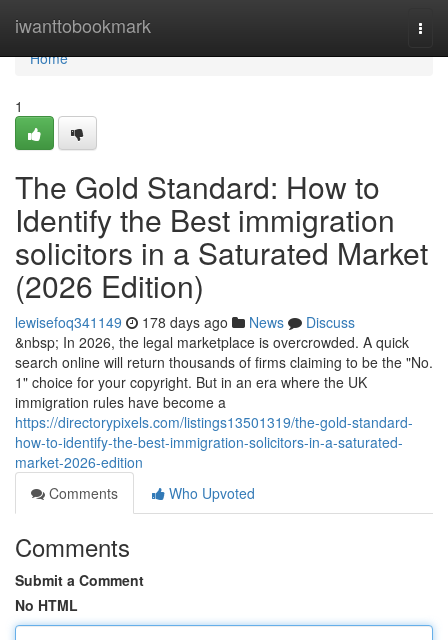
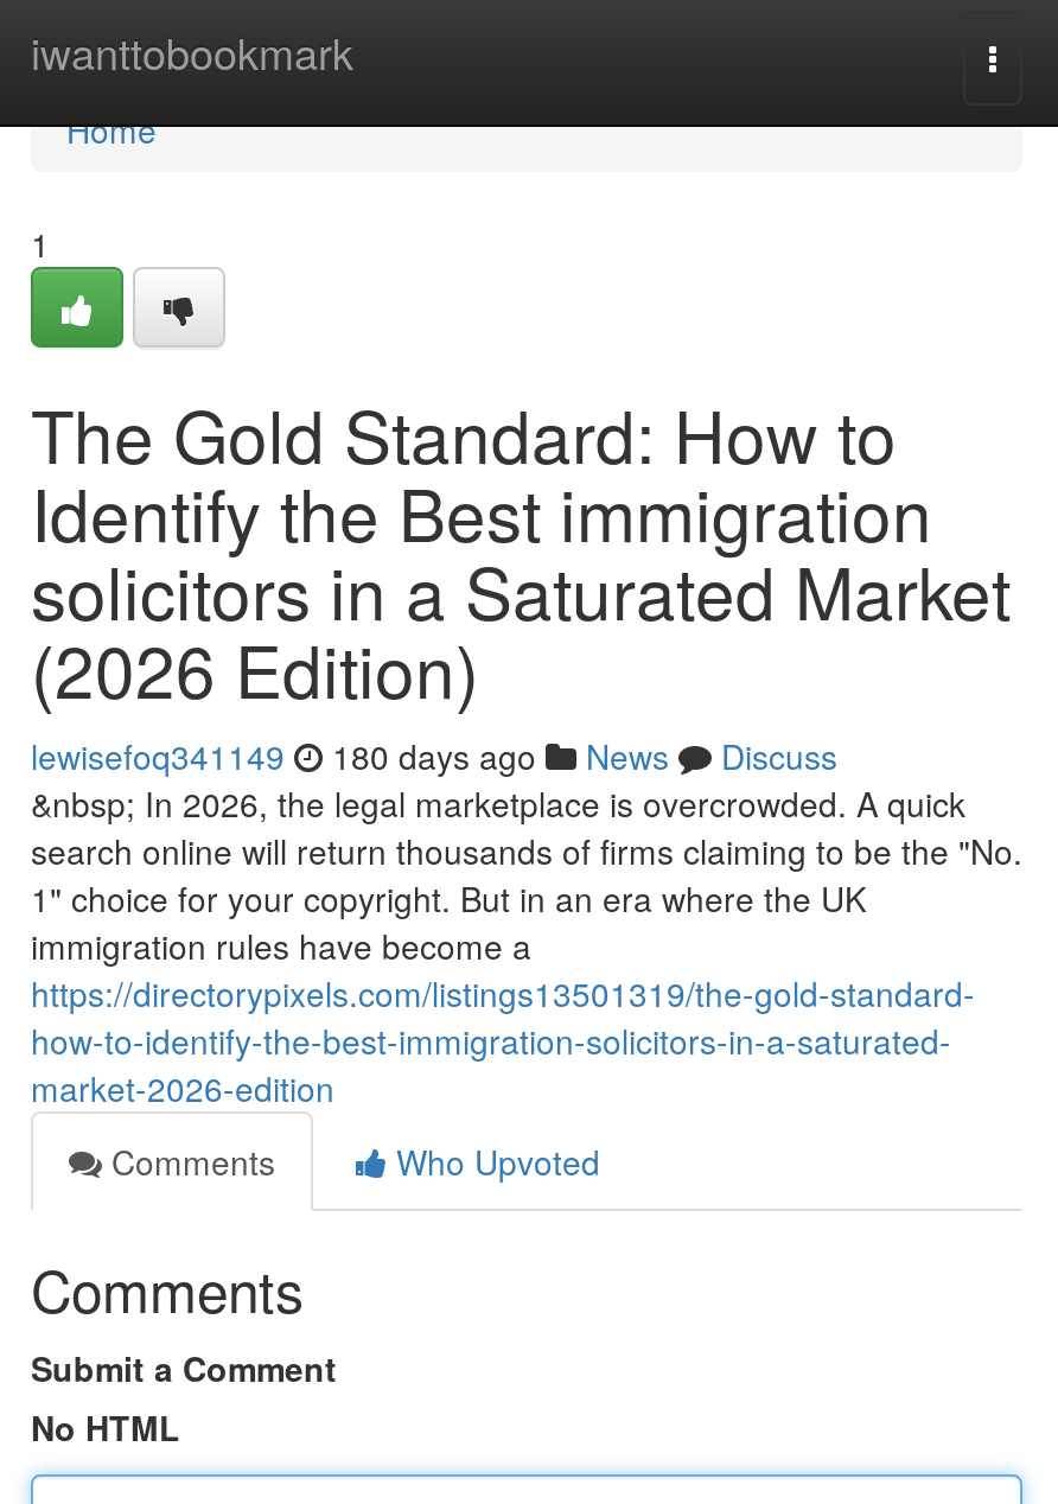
[15,312,355,332] lewisefoq341149 178 days ago News Discuss -> [31,732,837,779] lewisefoq341149 180 days ago News Discuss

